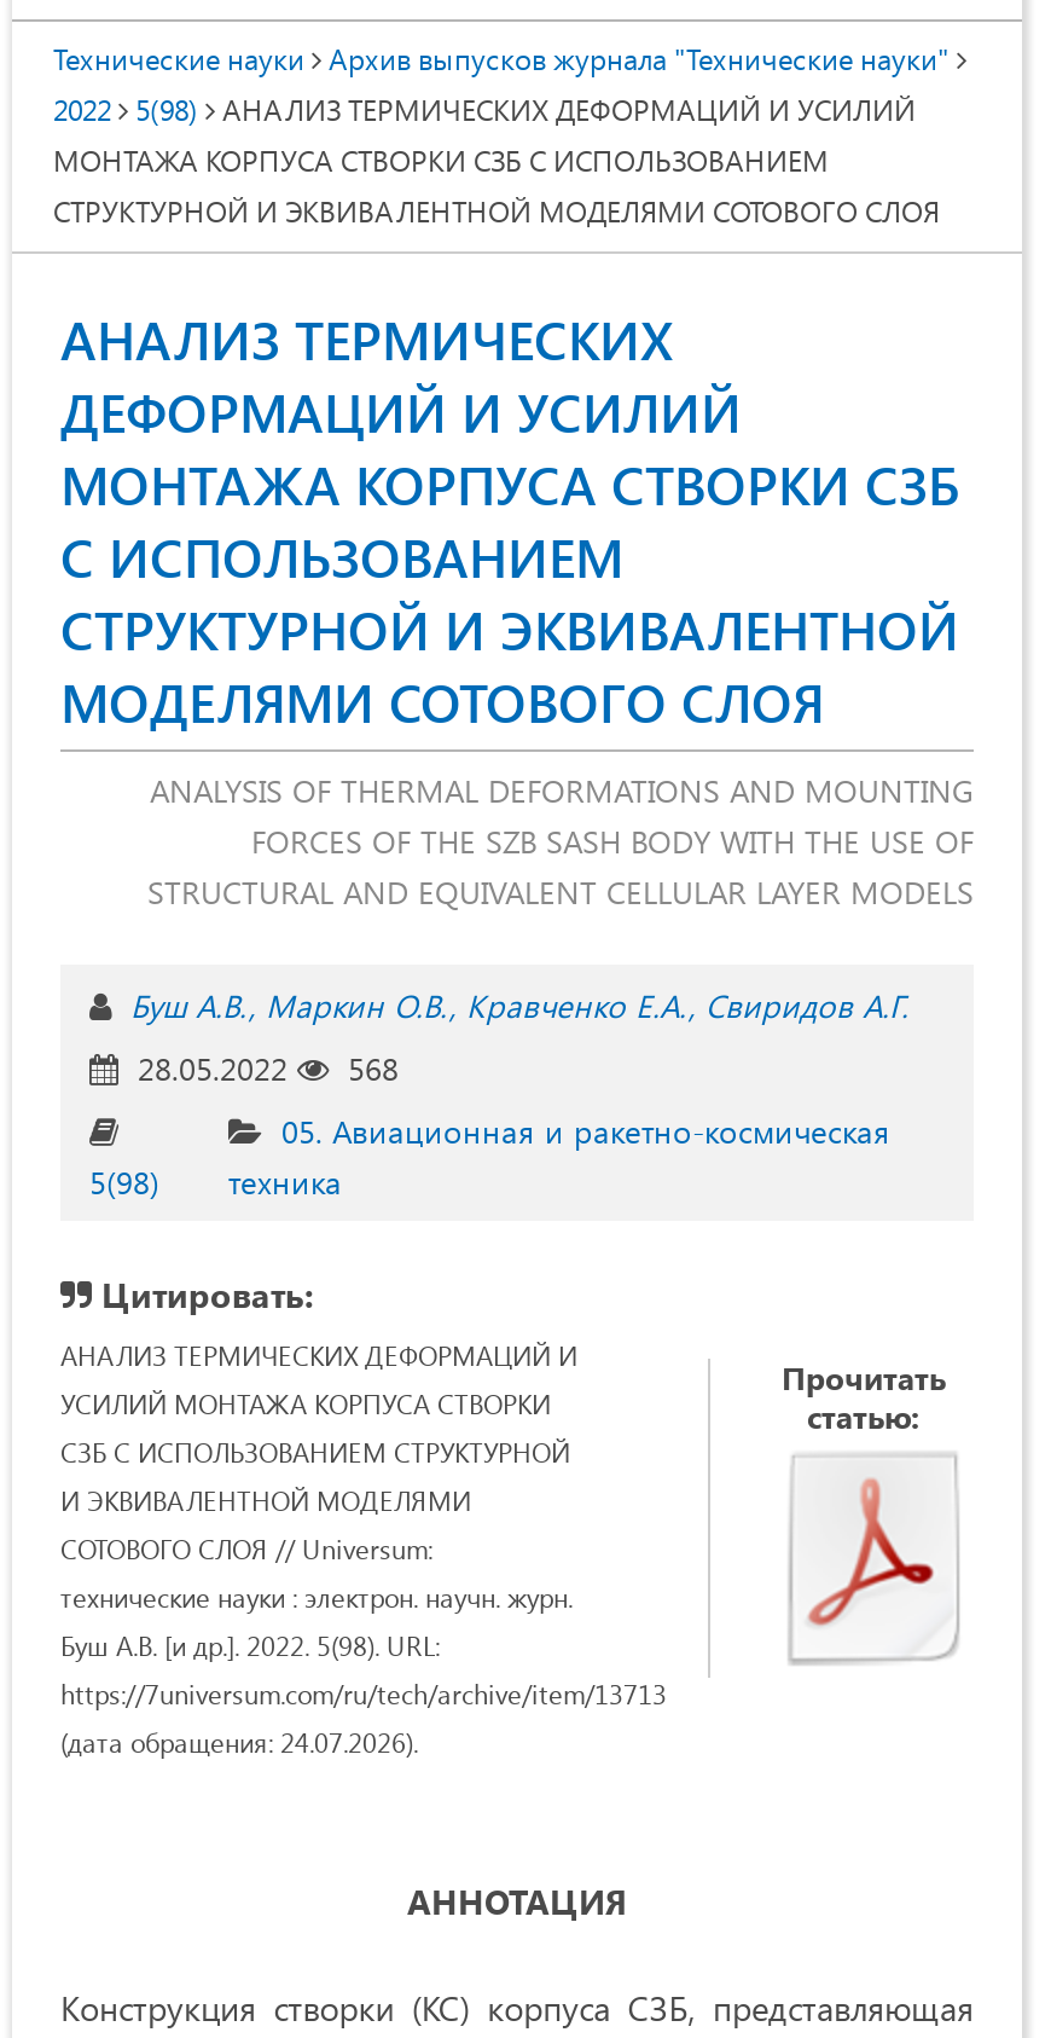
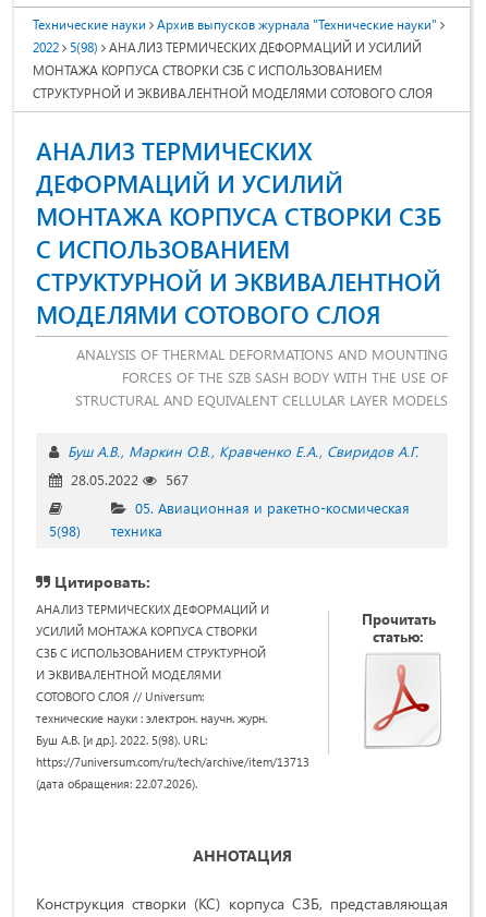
[128,1048,399,1089] 28.05.2022 568 -> [66,470,189,489] 28.05.2022 567
[60,1725,418,1761] (дата обращения: 24.07.2026). -> [36,776,197,792] (дата обращения: 22.07.2026).

